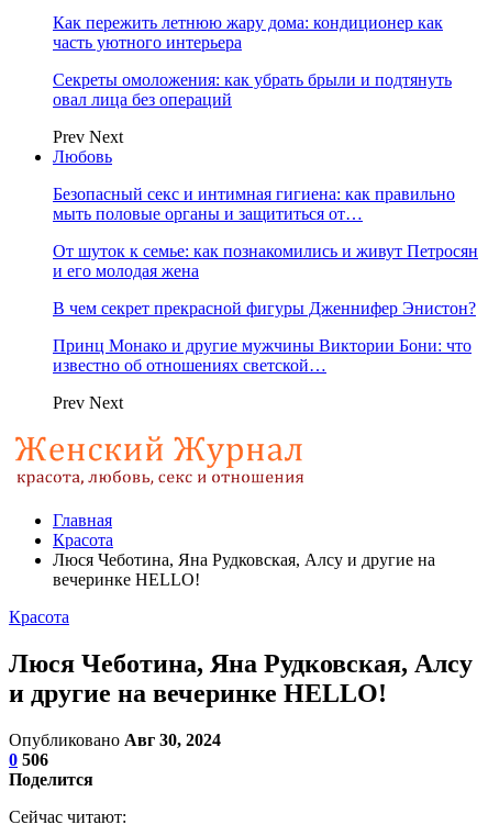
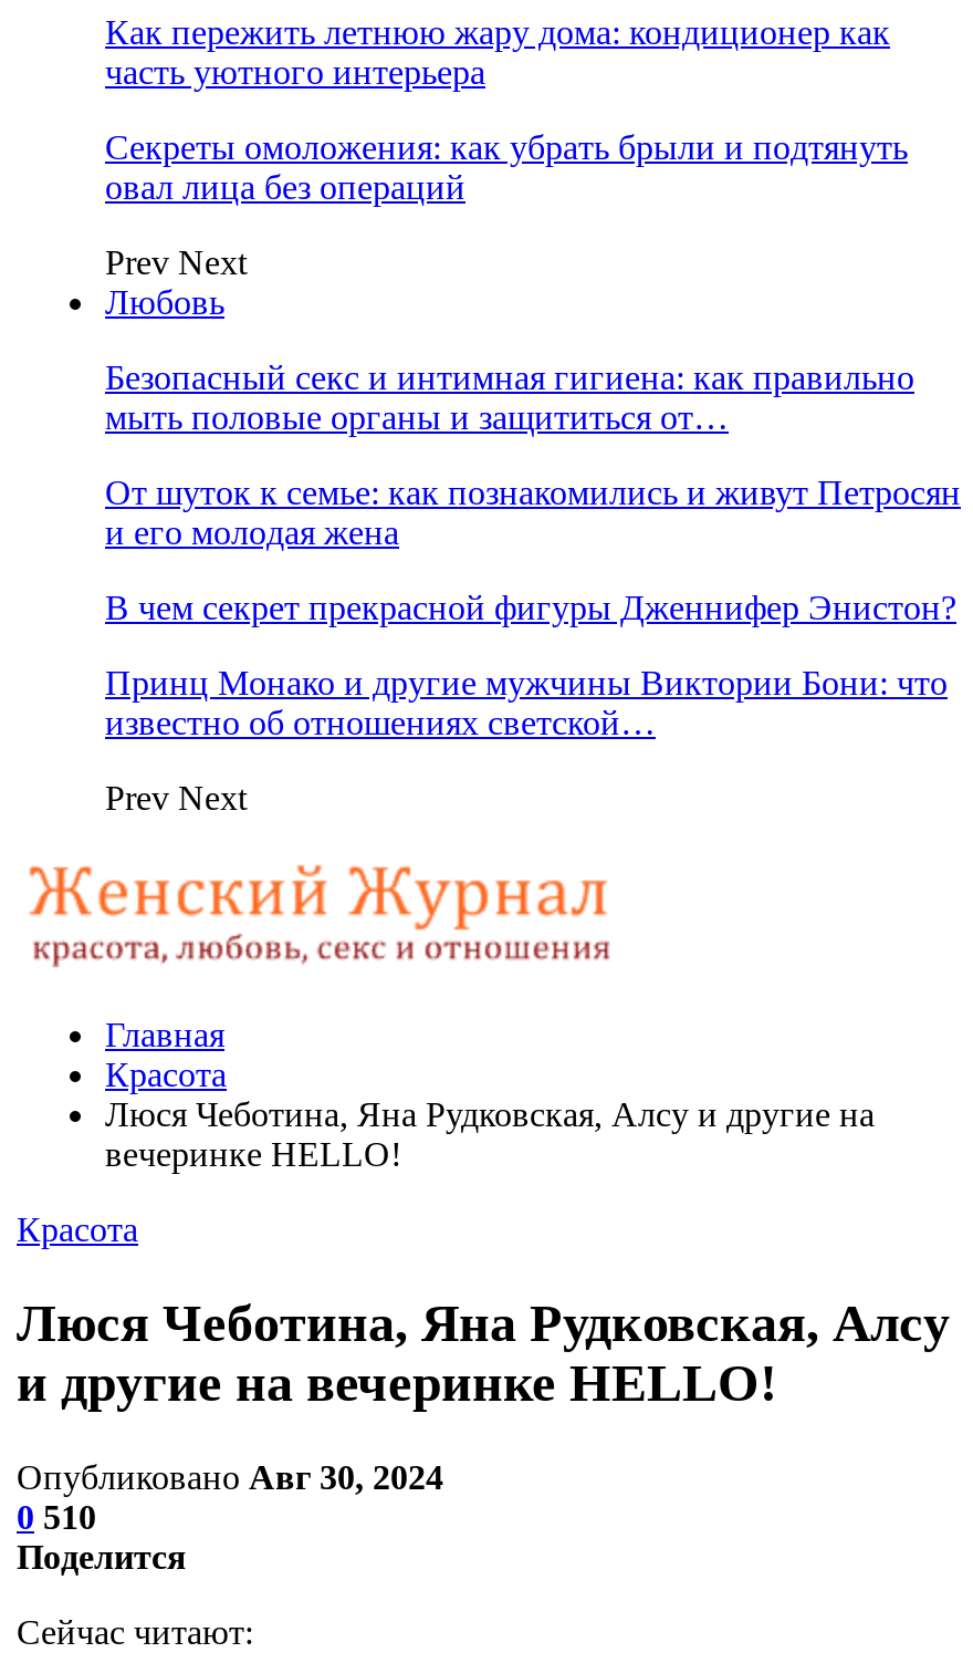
[9,750,48,769] 0 506 -> [17,1498,96,1535] 0 510

